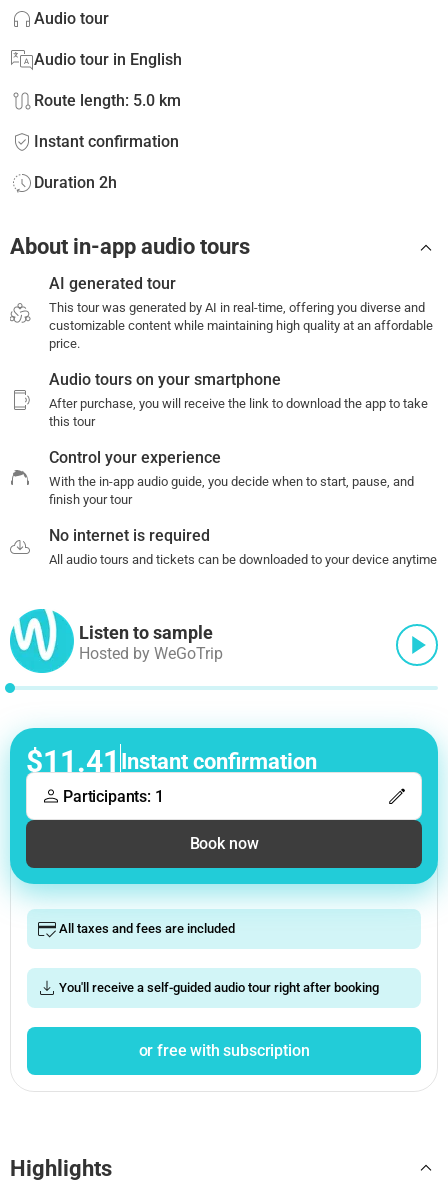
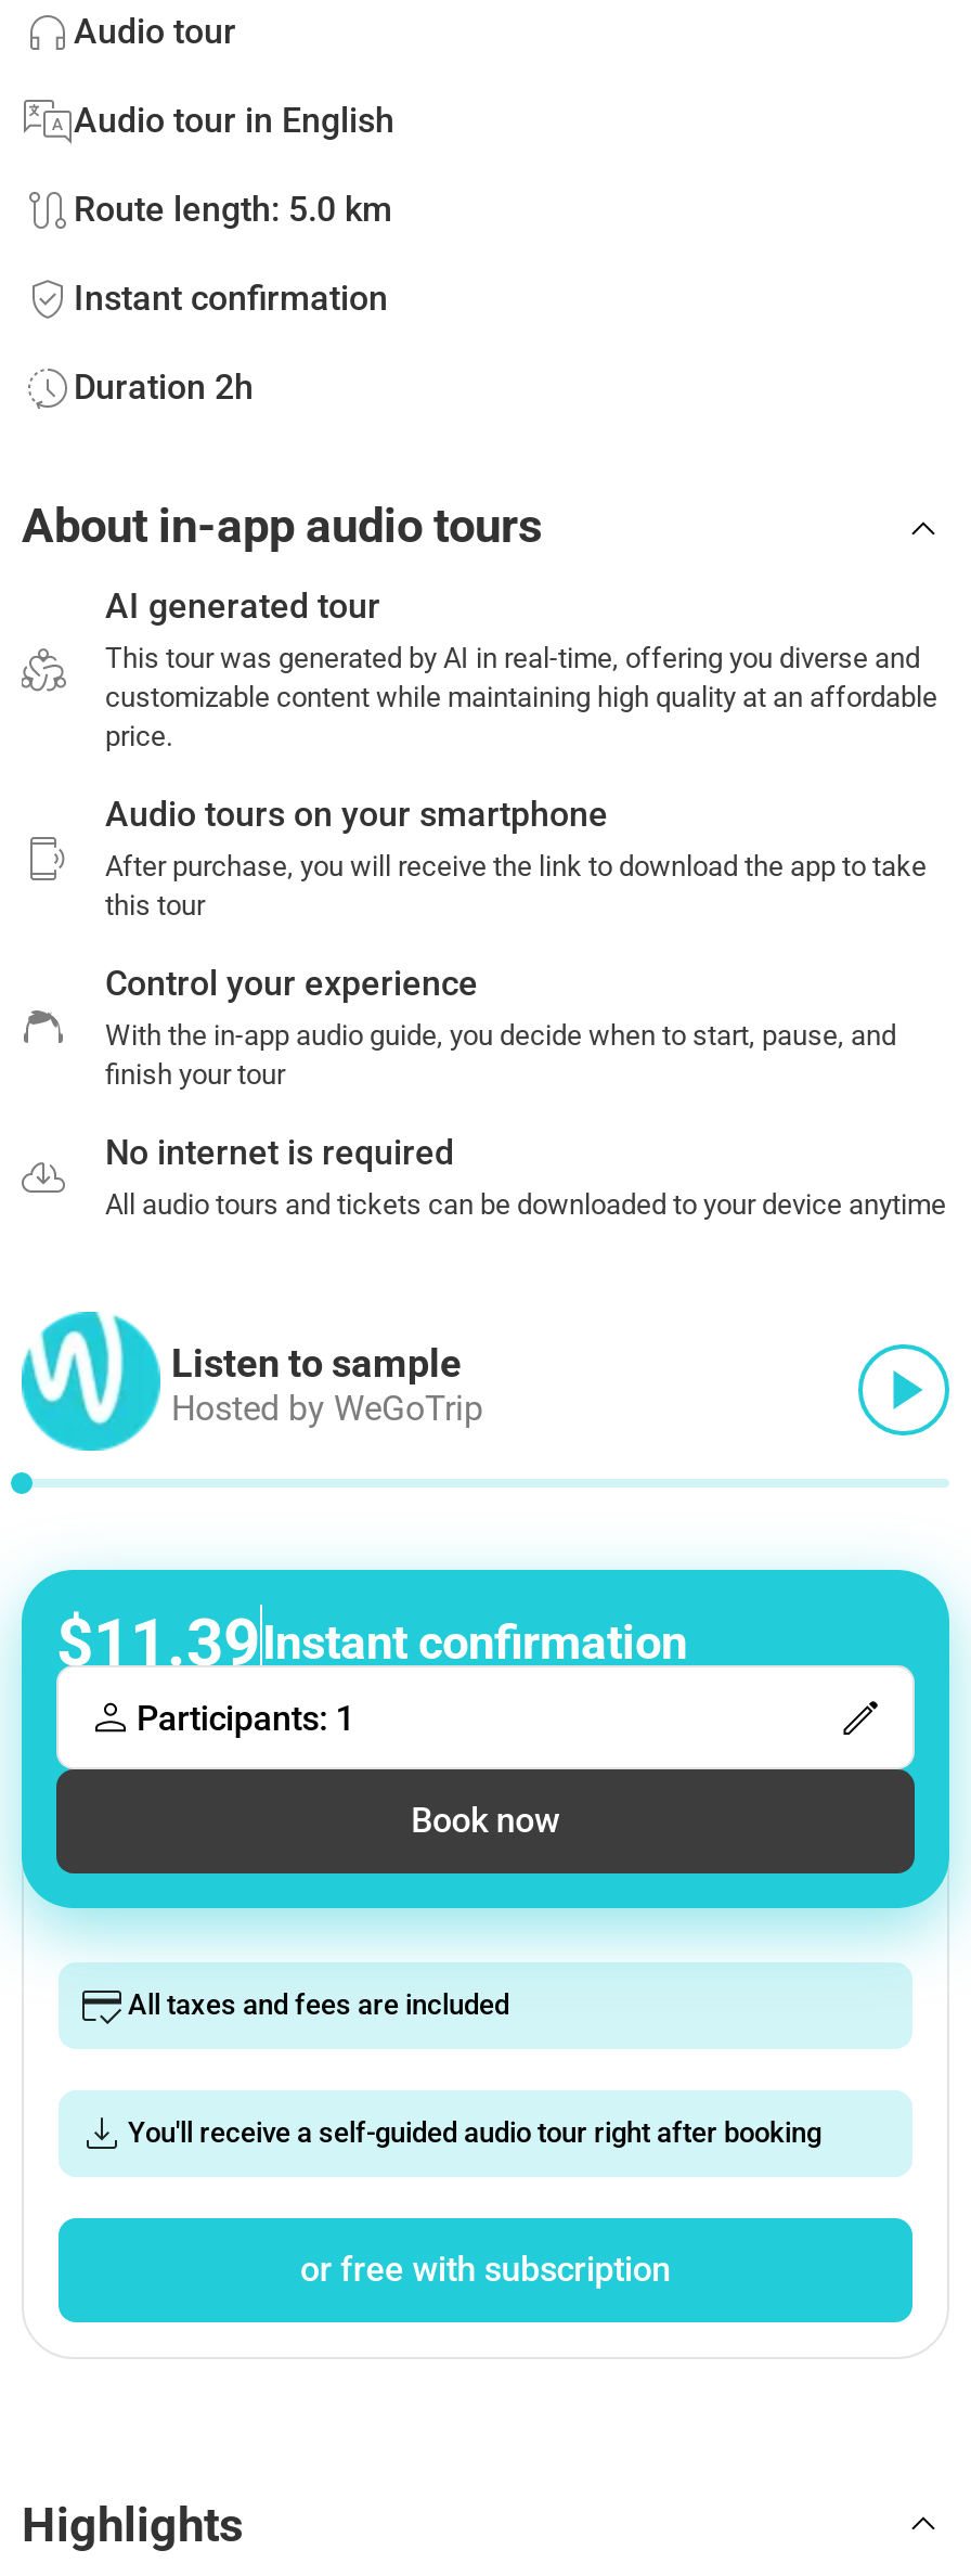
[26,744,317,779] $11.41Instant confirmation -> [56,1605,687,1680] $11.39Instant confirmation

